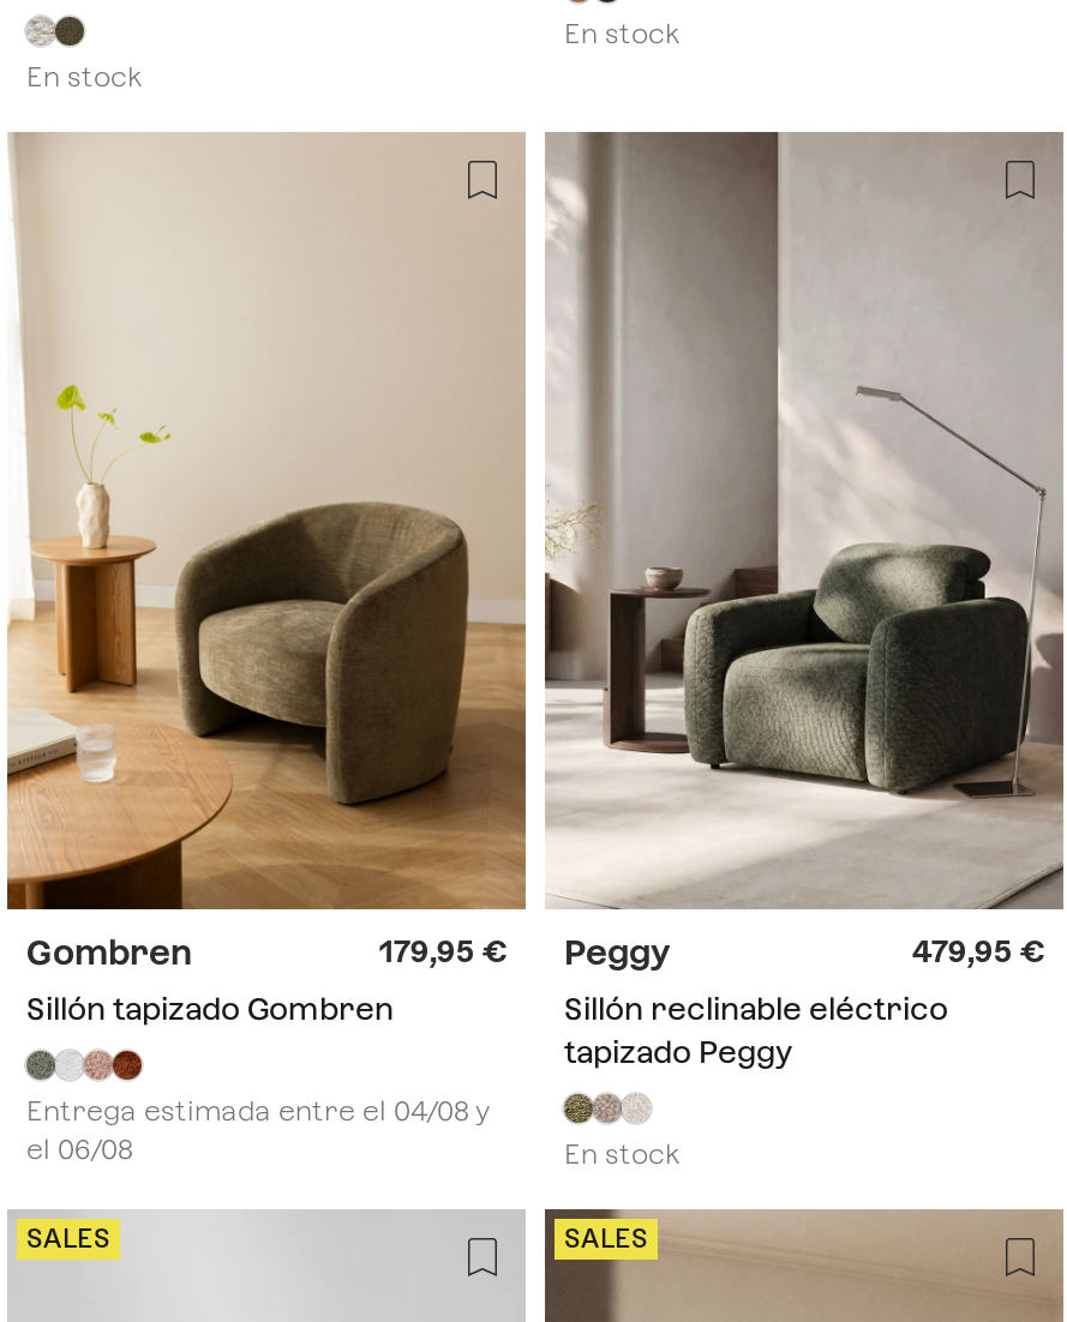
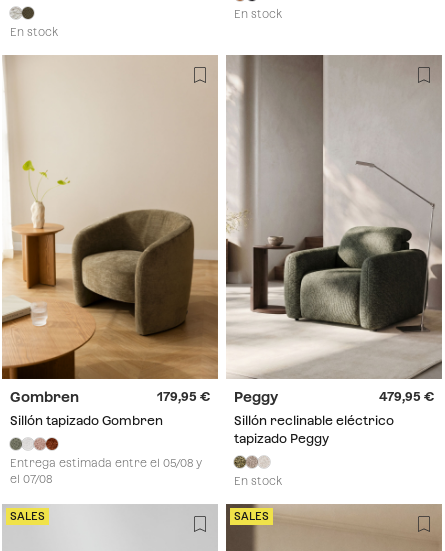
[26,1093,490,1126] Entrega estimada entre el 04/08 y -> [10,455,202,469] Entrega estimada entre el 05/08 y
[26,1131,132,1165] el 06/08 -> [10,471,52,485] el 07/08

